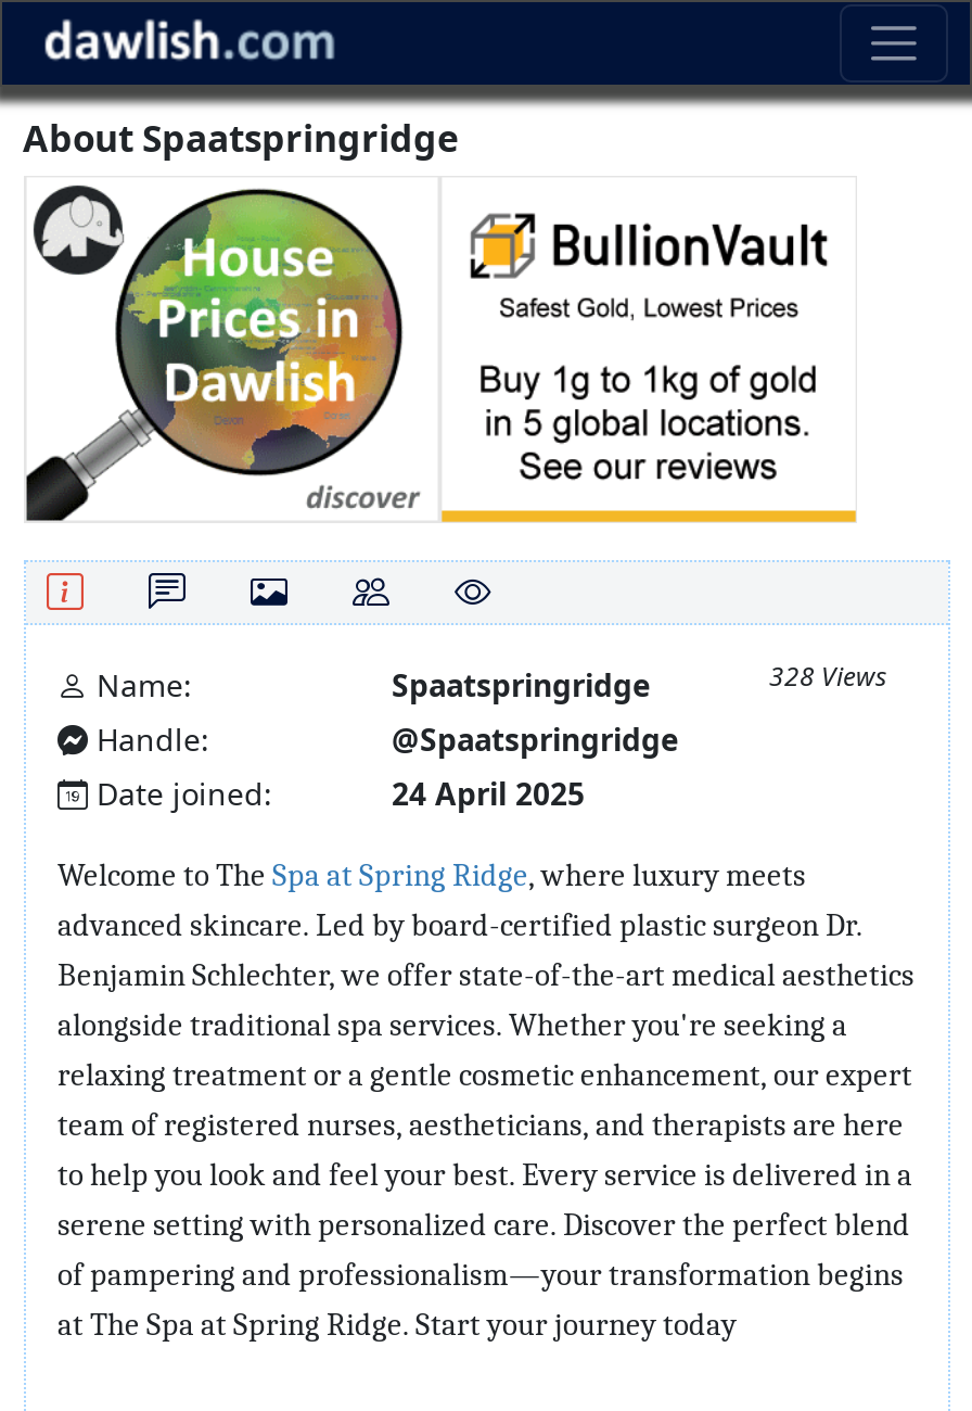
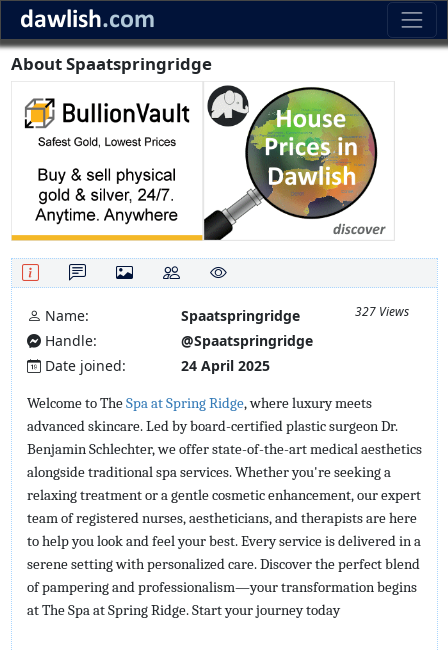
[24,182,857,523] [image] -> [11,84,394,241] [image]
[769,658,886,695] 328 Views -> [354,303,408,320] 327 Views

